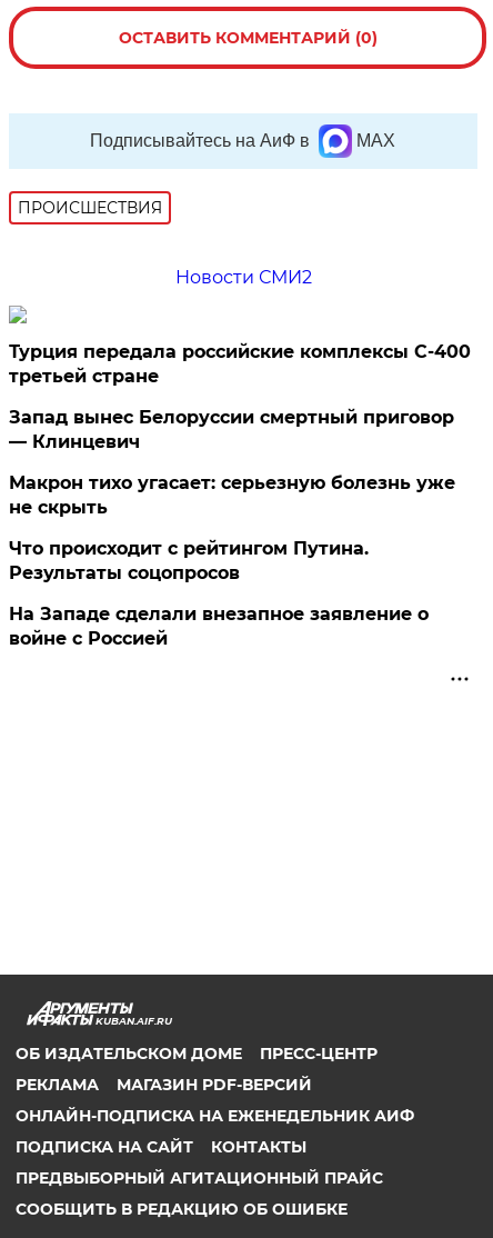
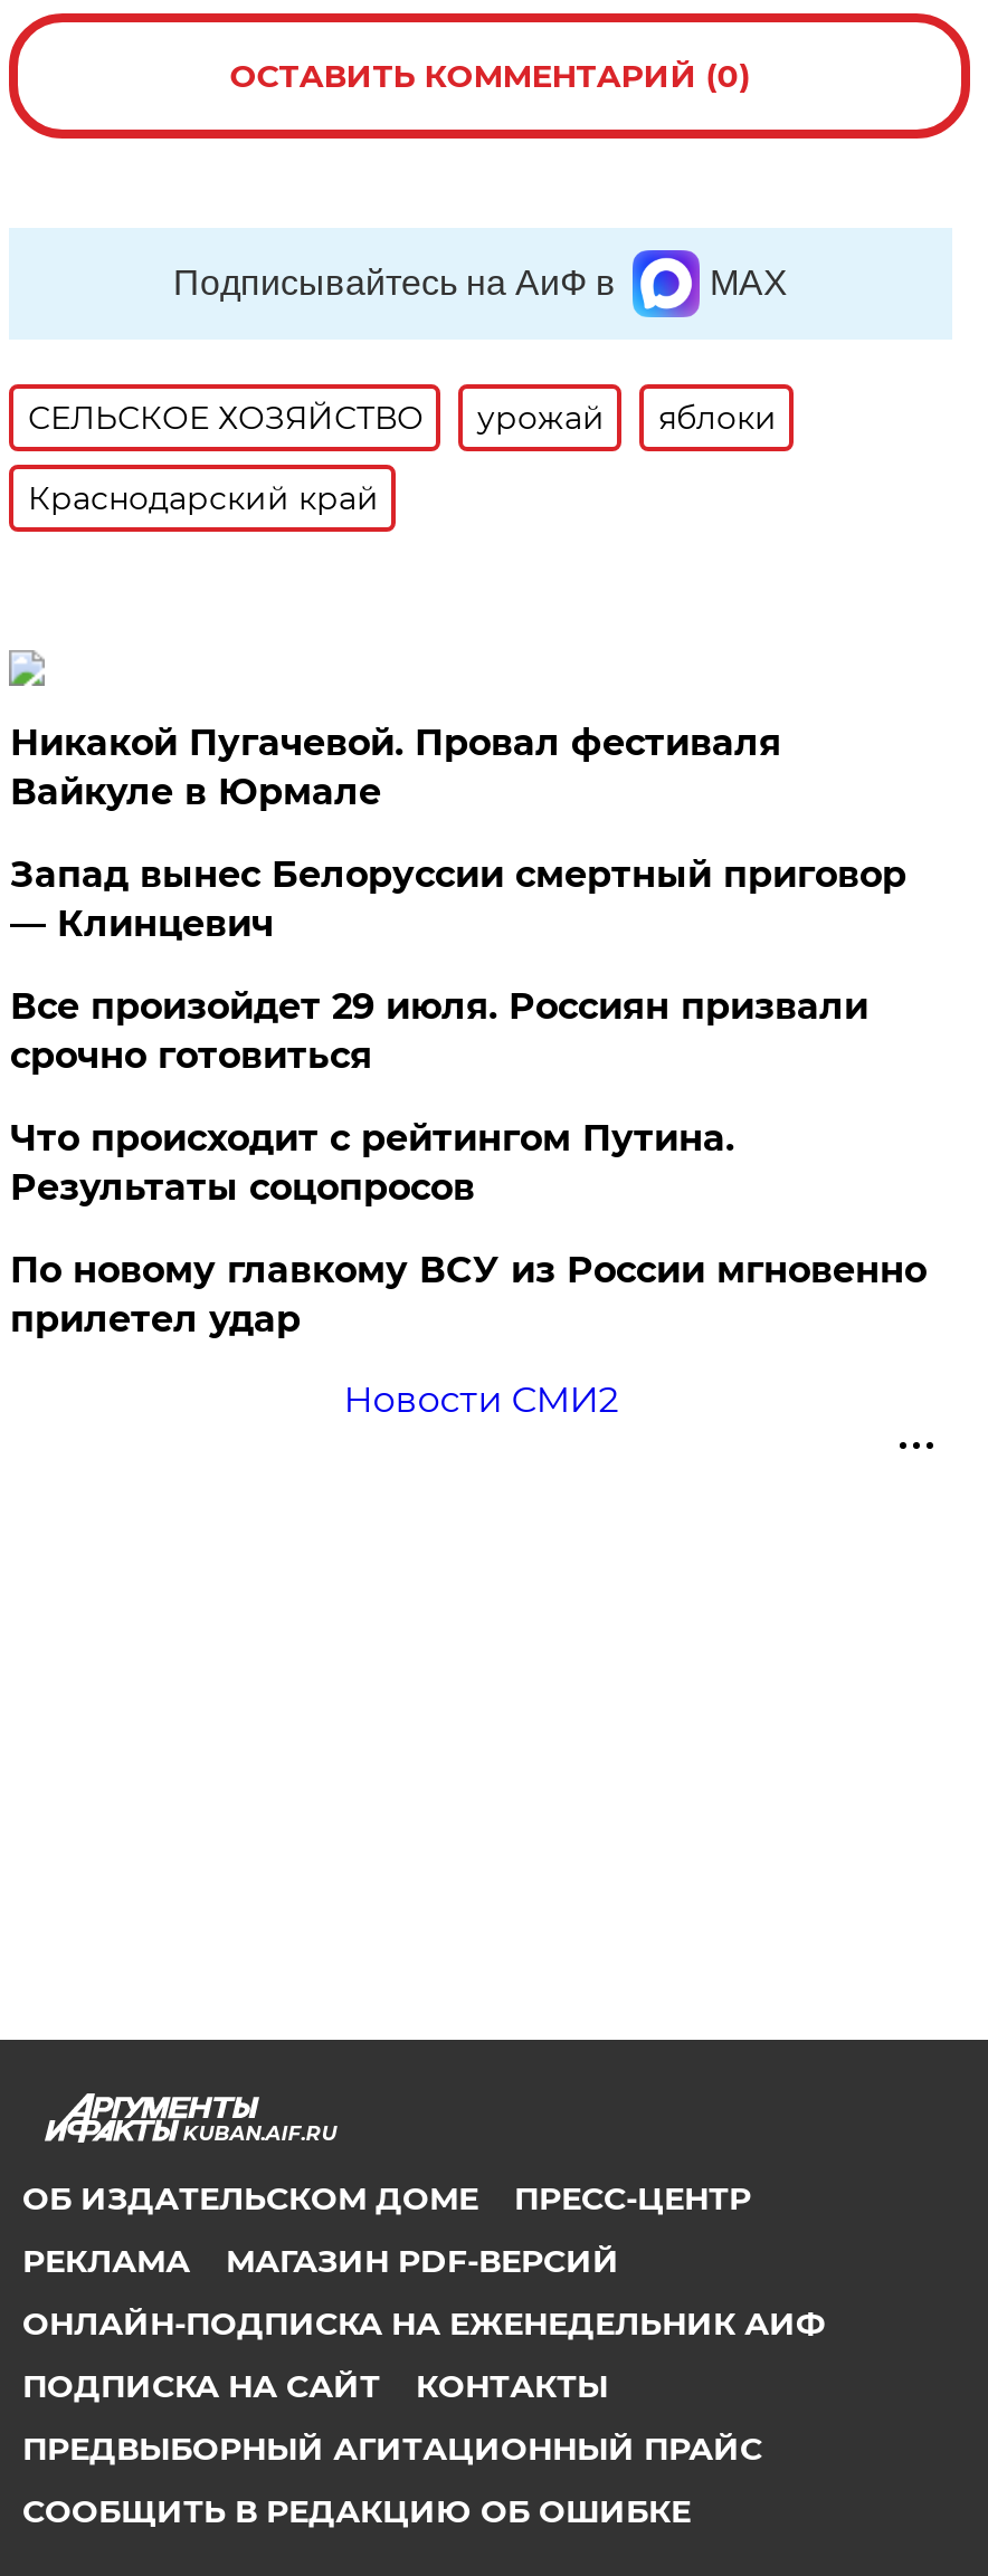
[18,198,163,218] ПРОИСШЕСТВИЯ -> [28,398,777,438] СЕЛЬСКОЕ ХОЗЯЙСТВО | урожай | яблоки
[175,267,312,288] Новости СМИ2 -> [28,478,379,518] Краснодарский край
[9,341,471,387] Турция передала российские комплексы С-400 | третьей стране -> [10,722,781,813] Никакой Пугачевой. Провал фестиваля | Вайкуле в Юрмале
[9,472,456,518] Макрон тихо угасает: серьезную болезнь уже | не скрыть -> [10,985,868,1077] Все произойдет 29 июля. Россиян призвали | срочно готовиться
[9,603,429,649] На Западе сделали внезапное заявление о | войне с Россией -> [10,1249,926,1421] По новому главкому ВСУ из России мгновенно | прилетел удар | Новости СМИ2

